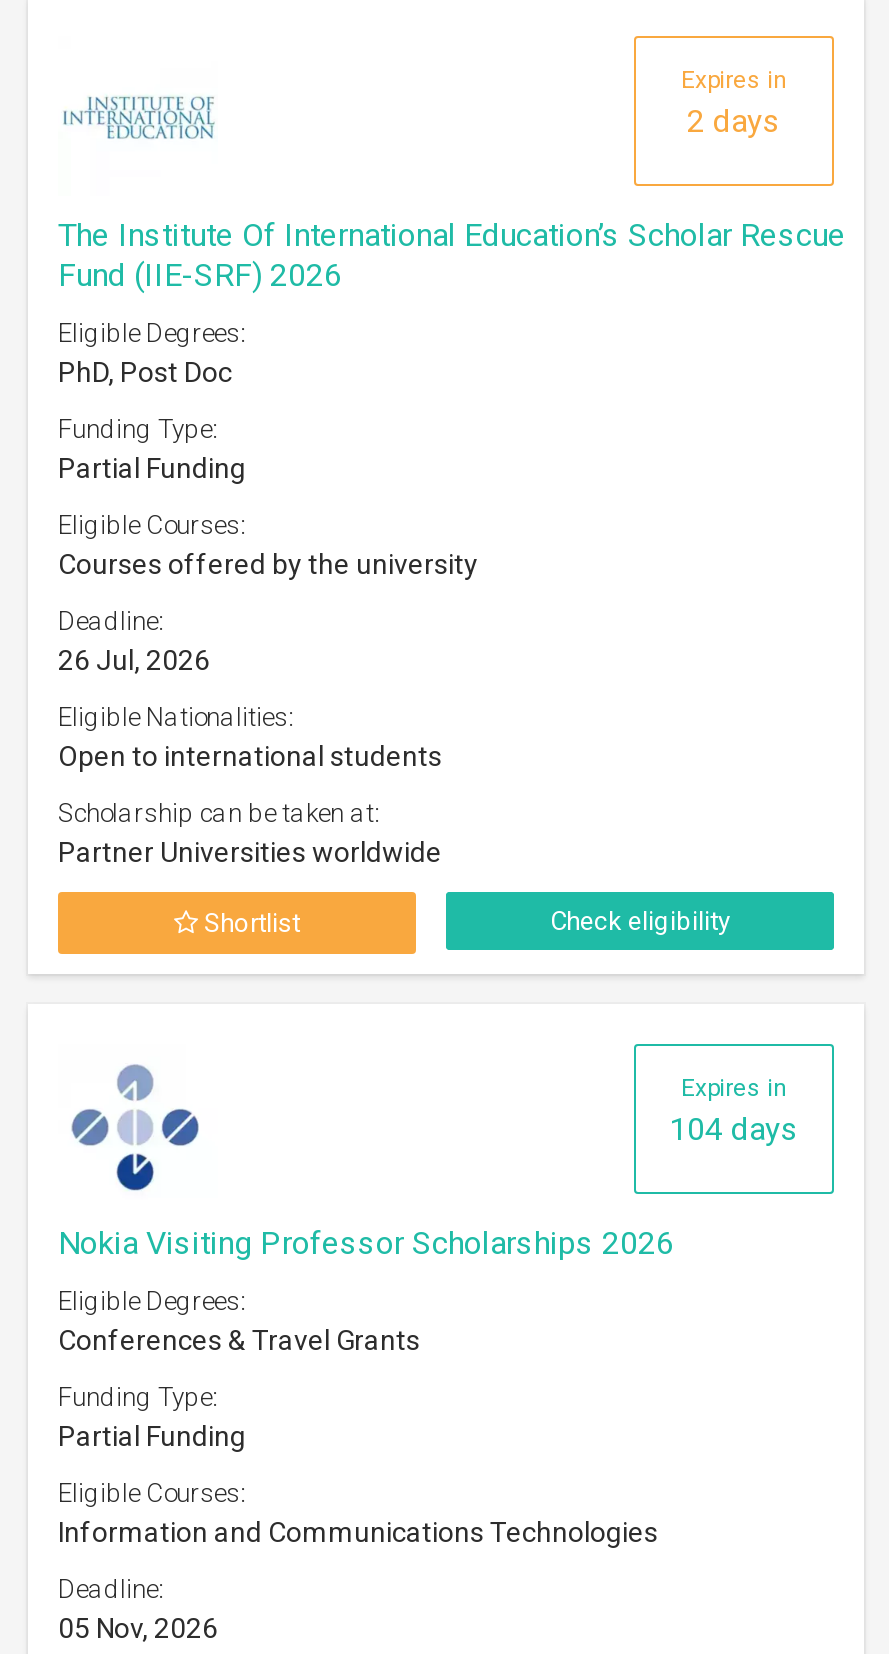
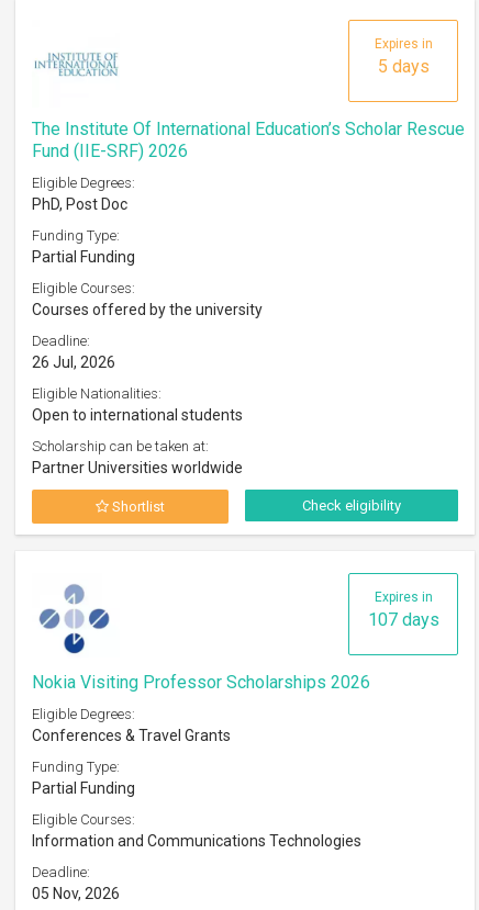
[687,102,781,140] 2 days -> [377,56,429,77] 5 days
[669,1110,799,1148] 104 days -> [367,609,439,630] 107 days

